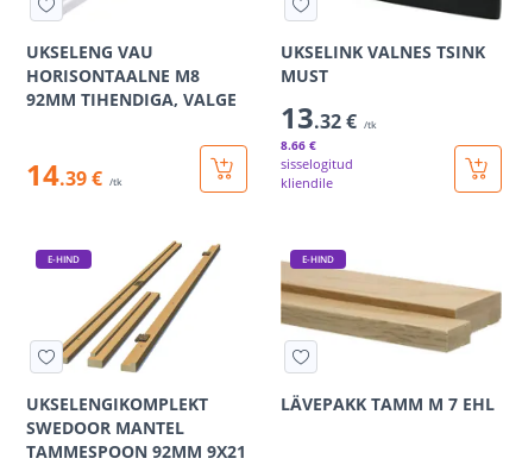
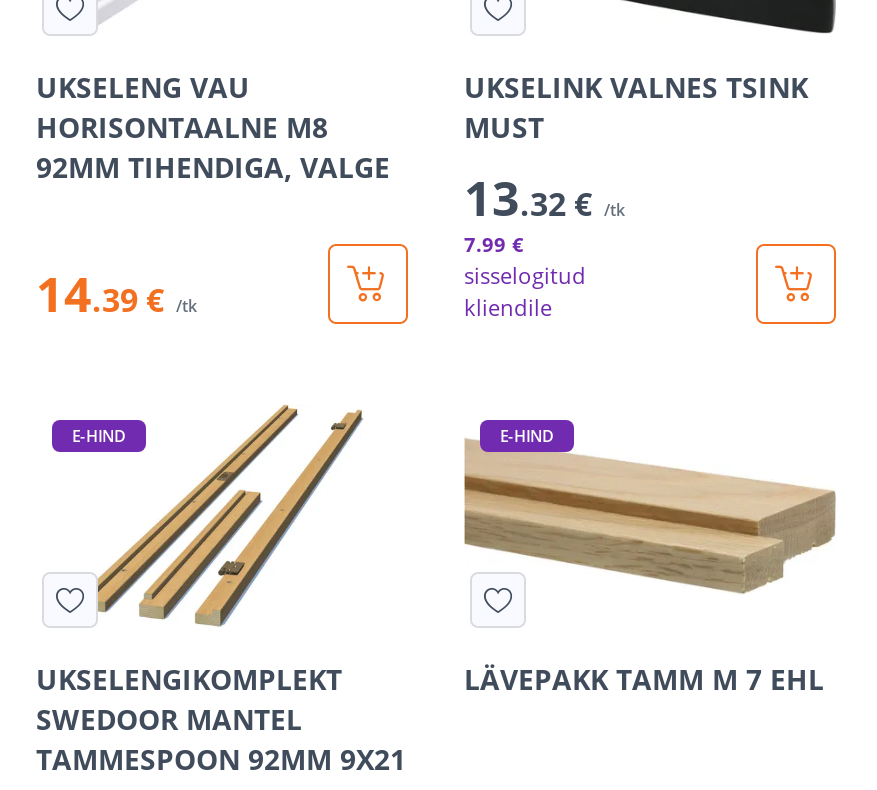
[281,137,316,153] 8.66 € -> [464,230,524,258] 7.99 €

